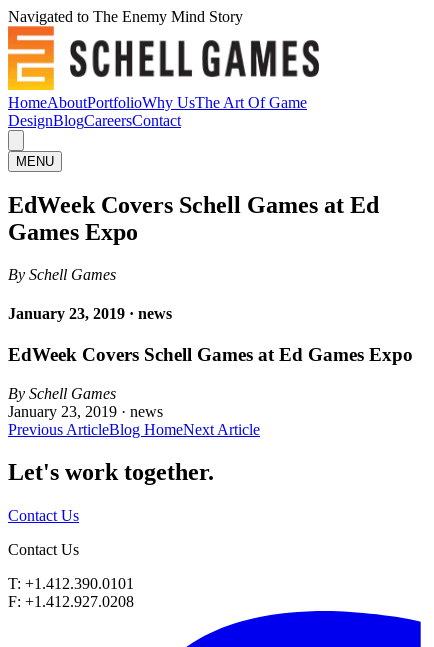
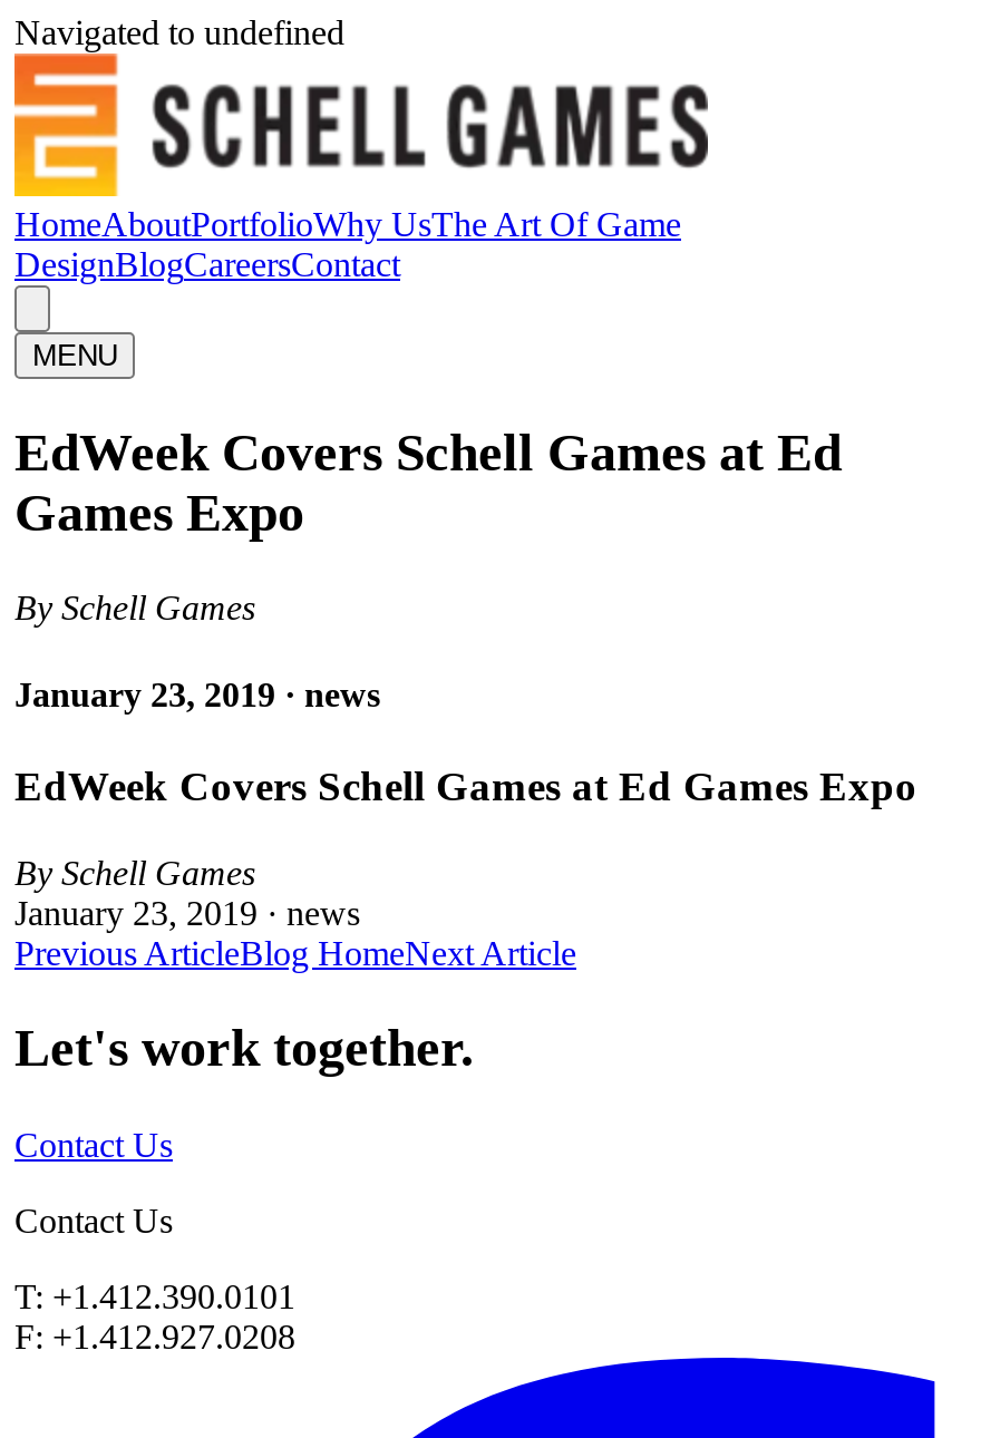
[8,8,243,25] Navigated to The Enemy Mind Story -> [14,13,344,51] Navigated to undefined

